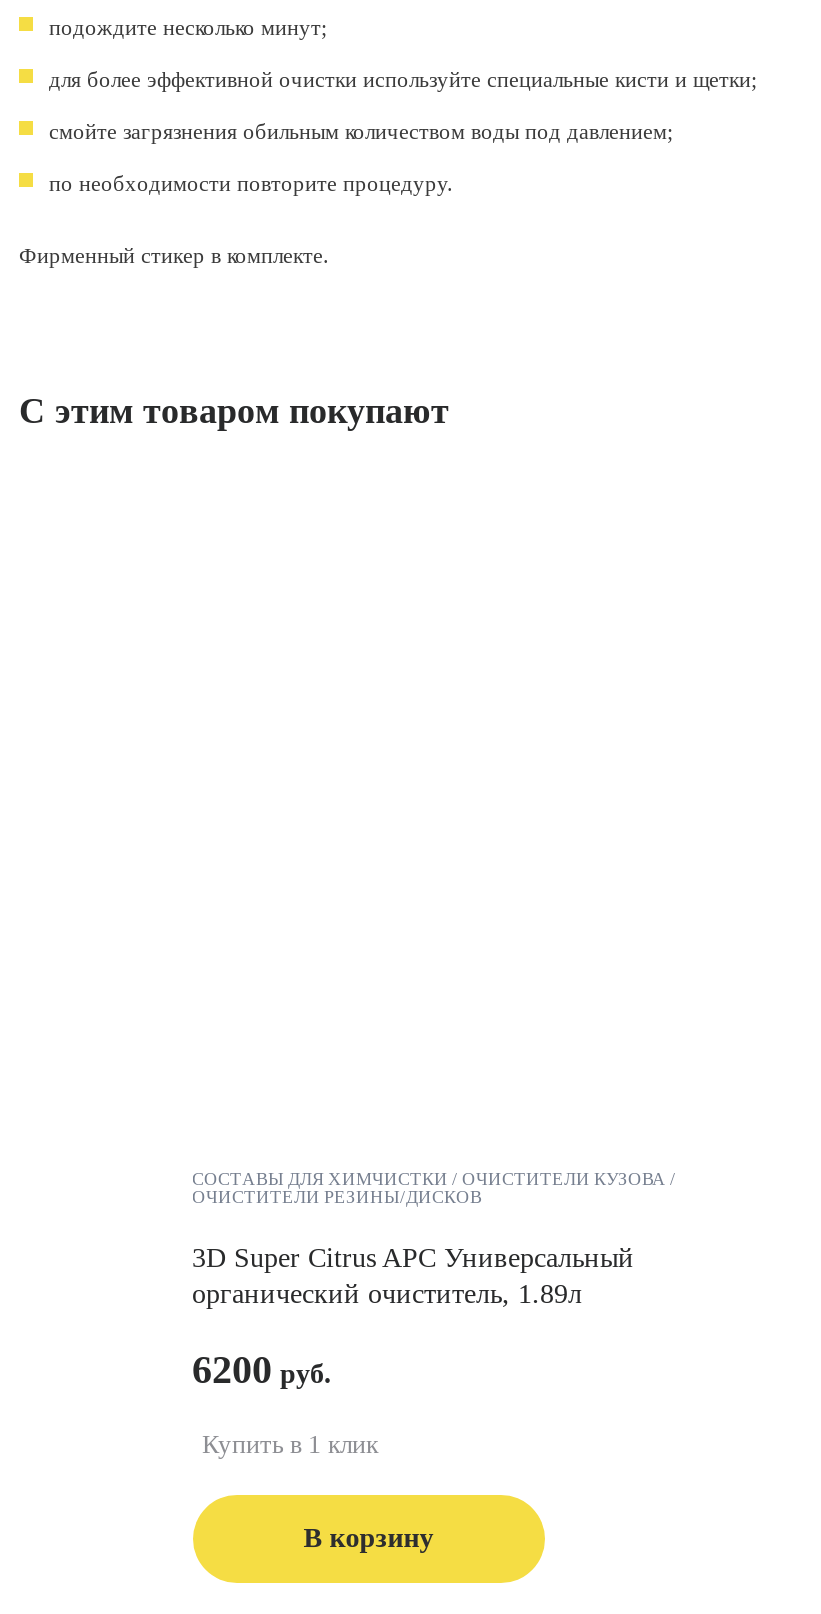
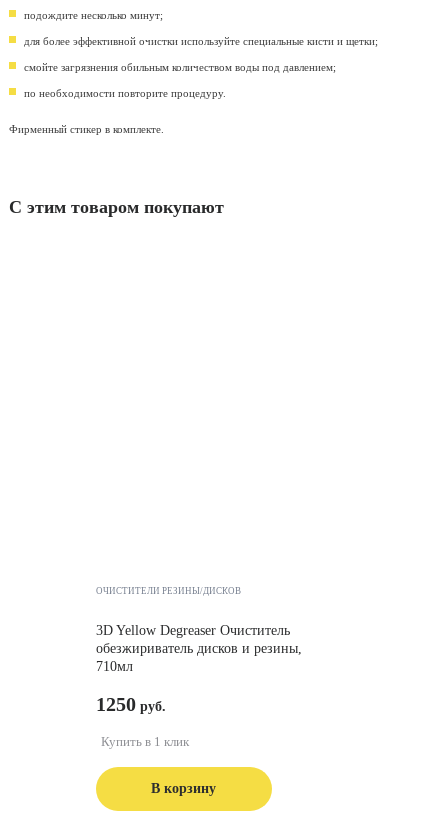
[192,1169,666,1189] СОСТАВЫ ДЛЯ ХИМЧИСТКИ | ОЧИСТИТЕЛИ КУЗОВА -> none
[192,1243,634,1309] 3D Super Citrus APC Универсальный | органический очиститель, 1.89л -> [95,623,301,674] 3D Yellow Degreaser Очиститель | обезжириватель дисков и резины, | 710мл
[192,1347,272,1391] 6200 -> [95,693,135,715] 1250

